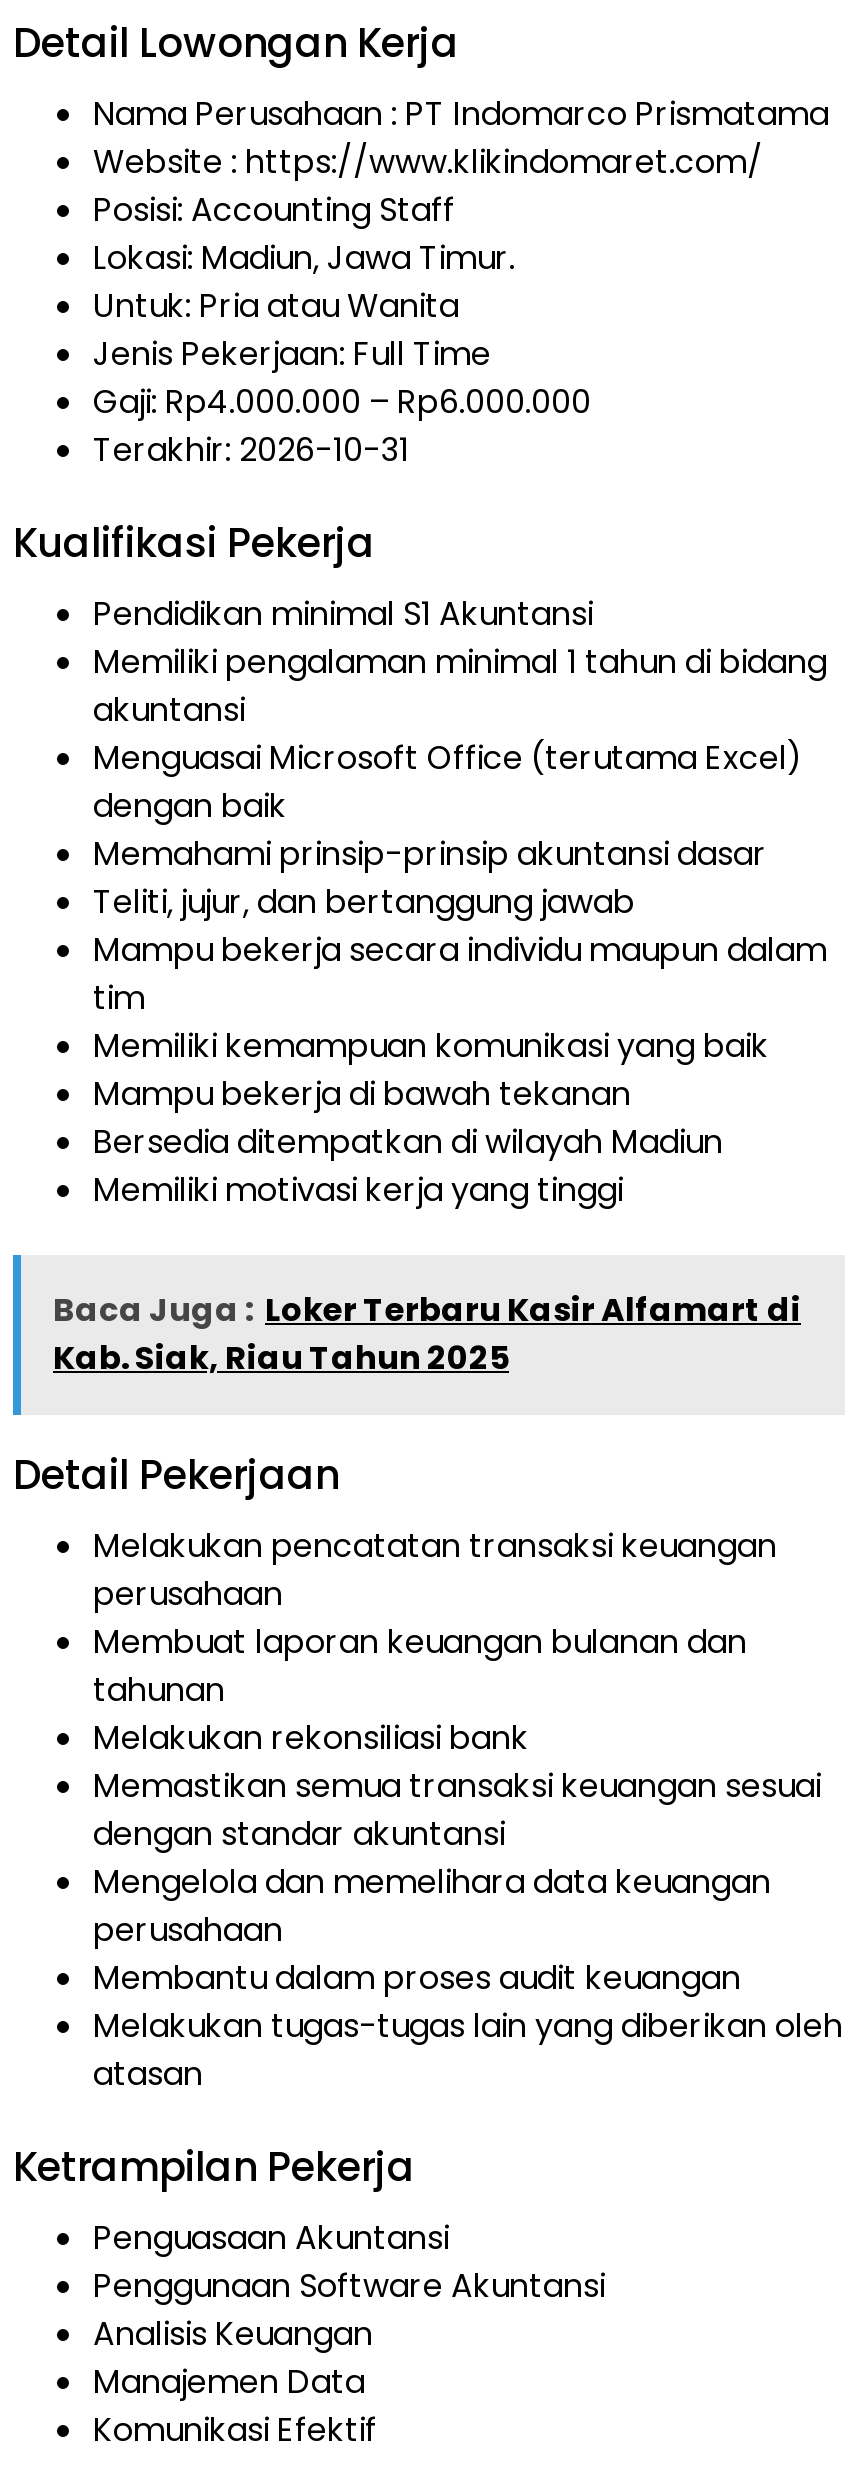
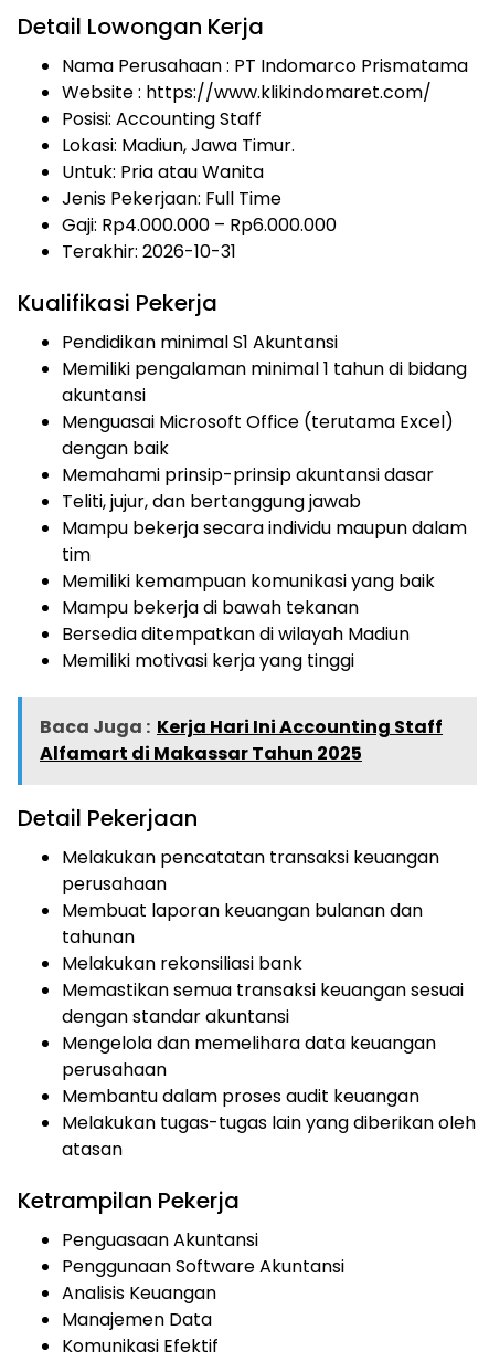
[53,1286,801,1332] Baca Juga : Loker Terbaru Kasir Alfamart di -> [40,714,443,739] Baca Juga : Kerja Hari Ini Accounting Staff
[53,1334,509,1380] Kab. Siak, Riau Tahun 2025 -> [40,740,362,766] Alfamart di Makassar Tahun 2025

